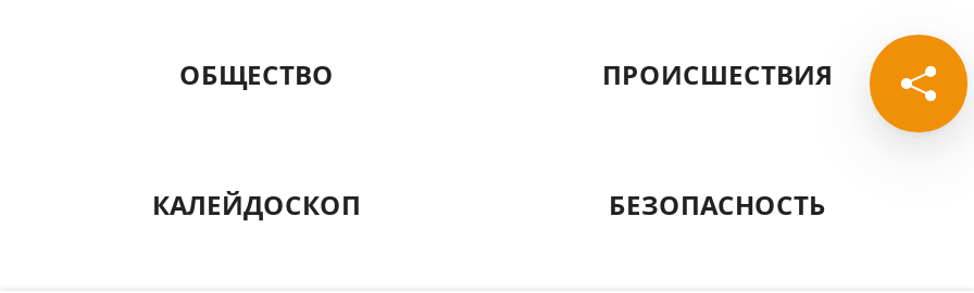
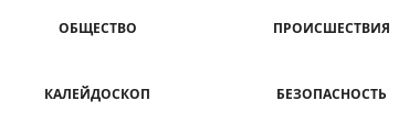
[867,33,967,137] [image] -> none

